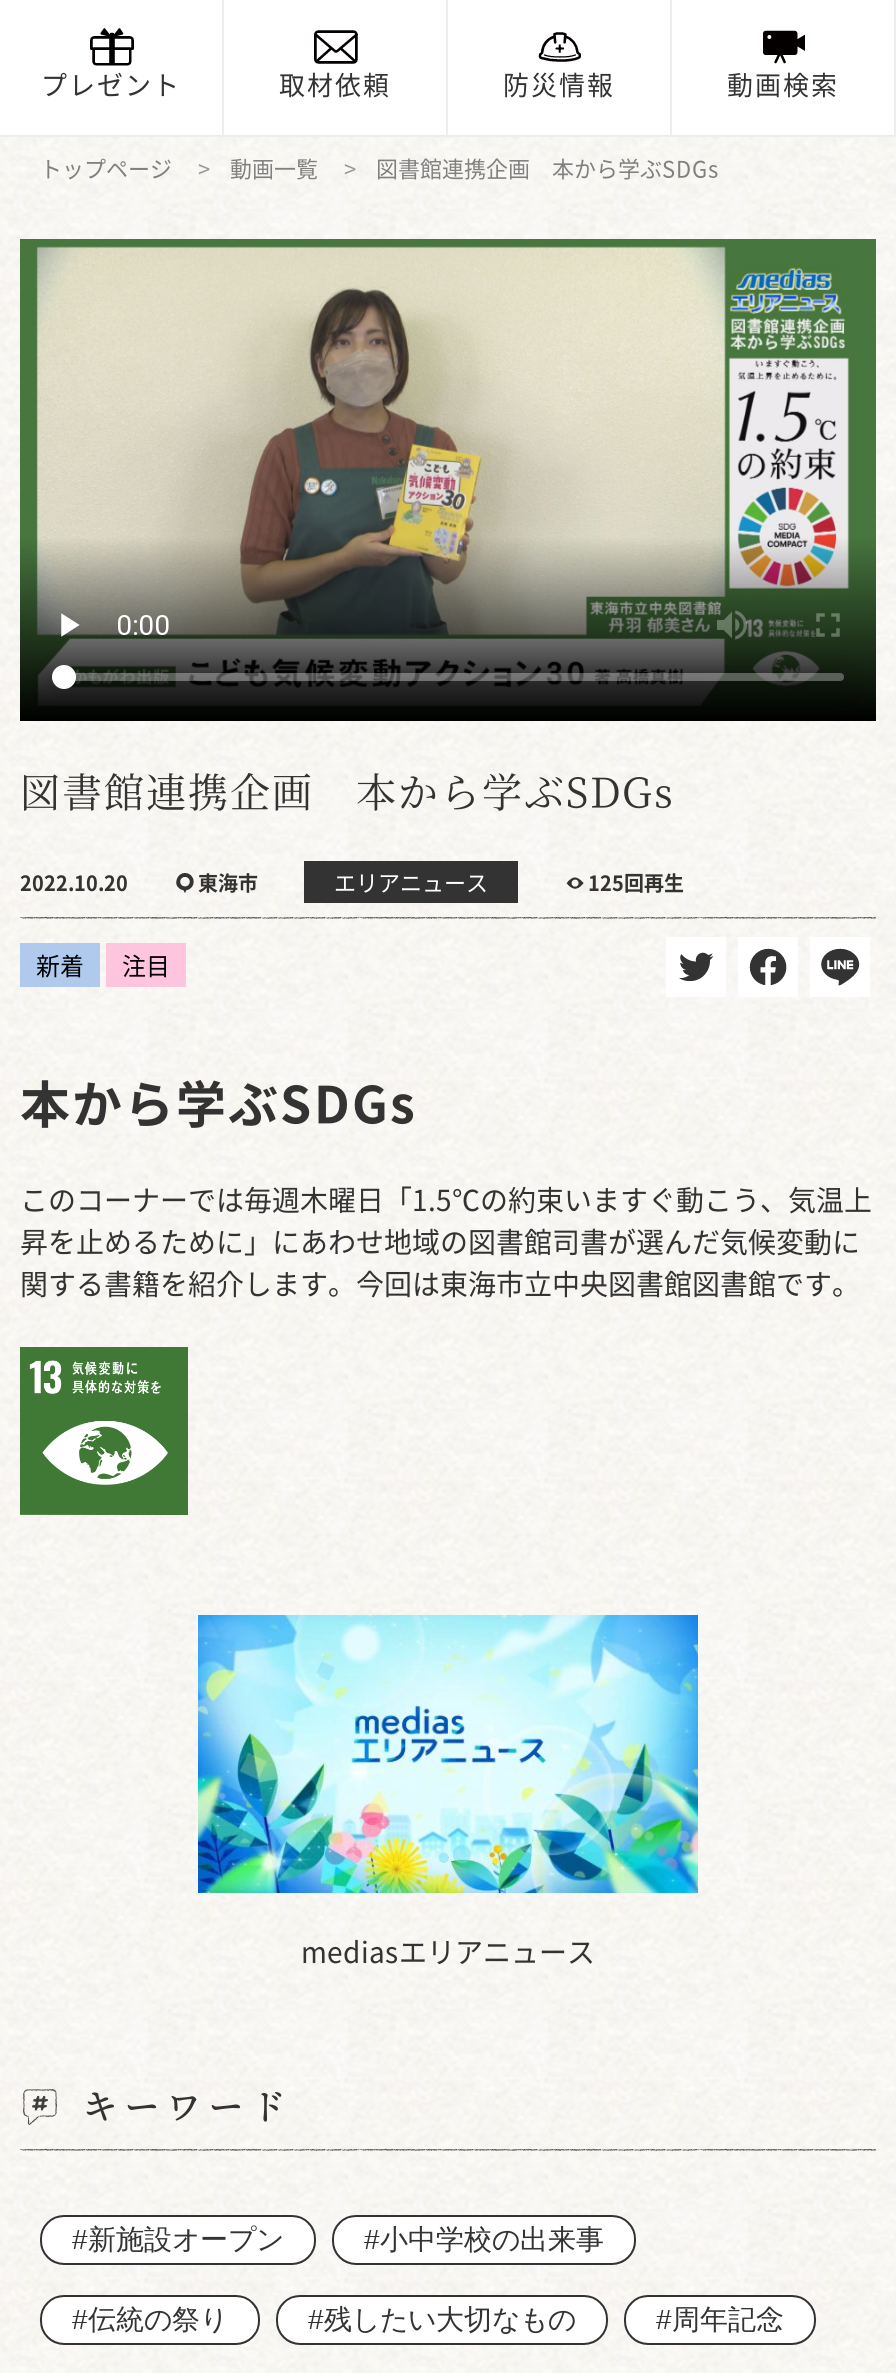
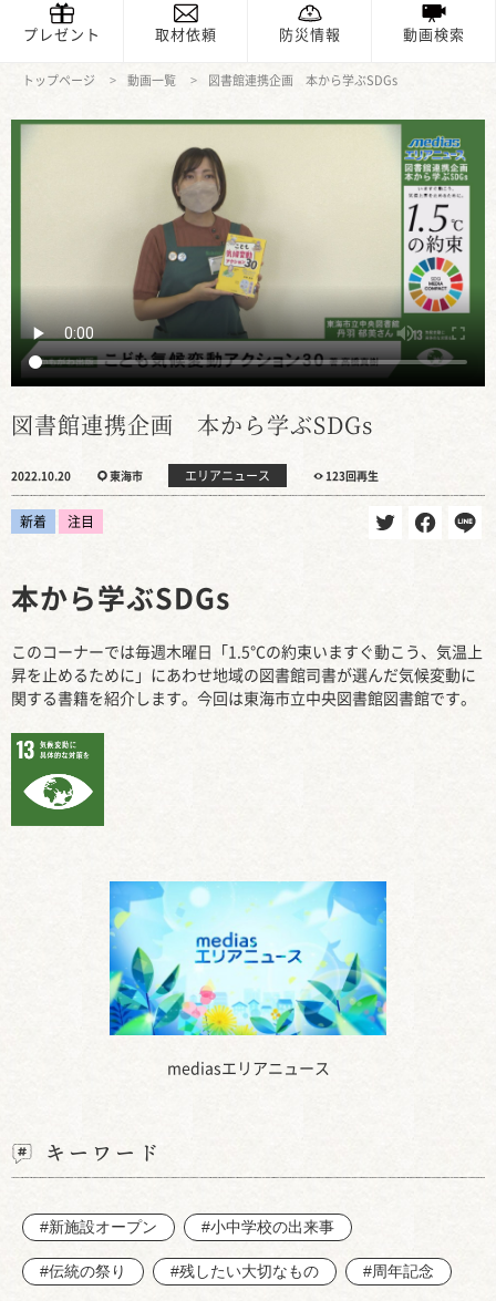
[588,873,684,893] 125回再生 -> [325,470,379,481] 123回再生

